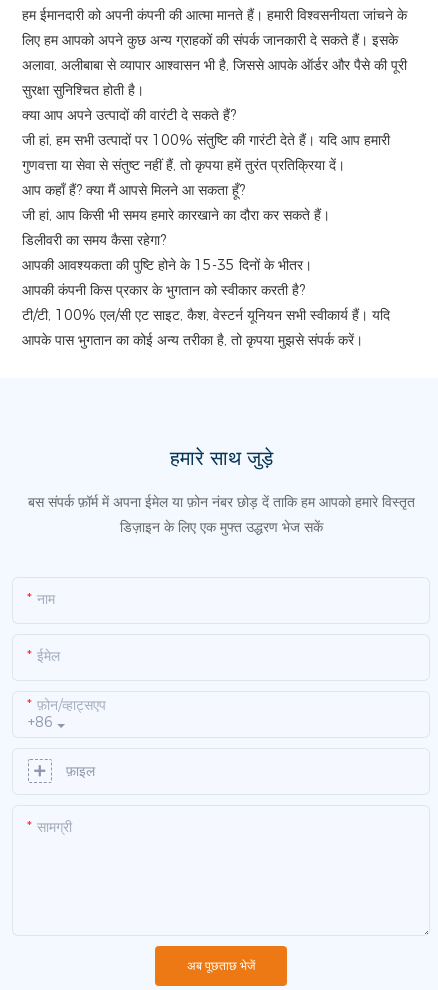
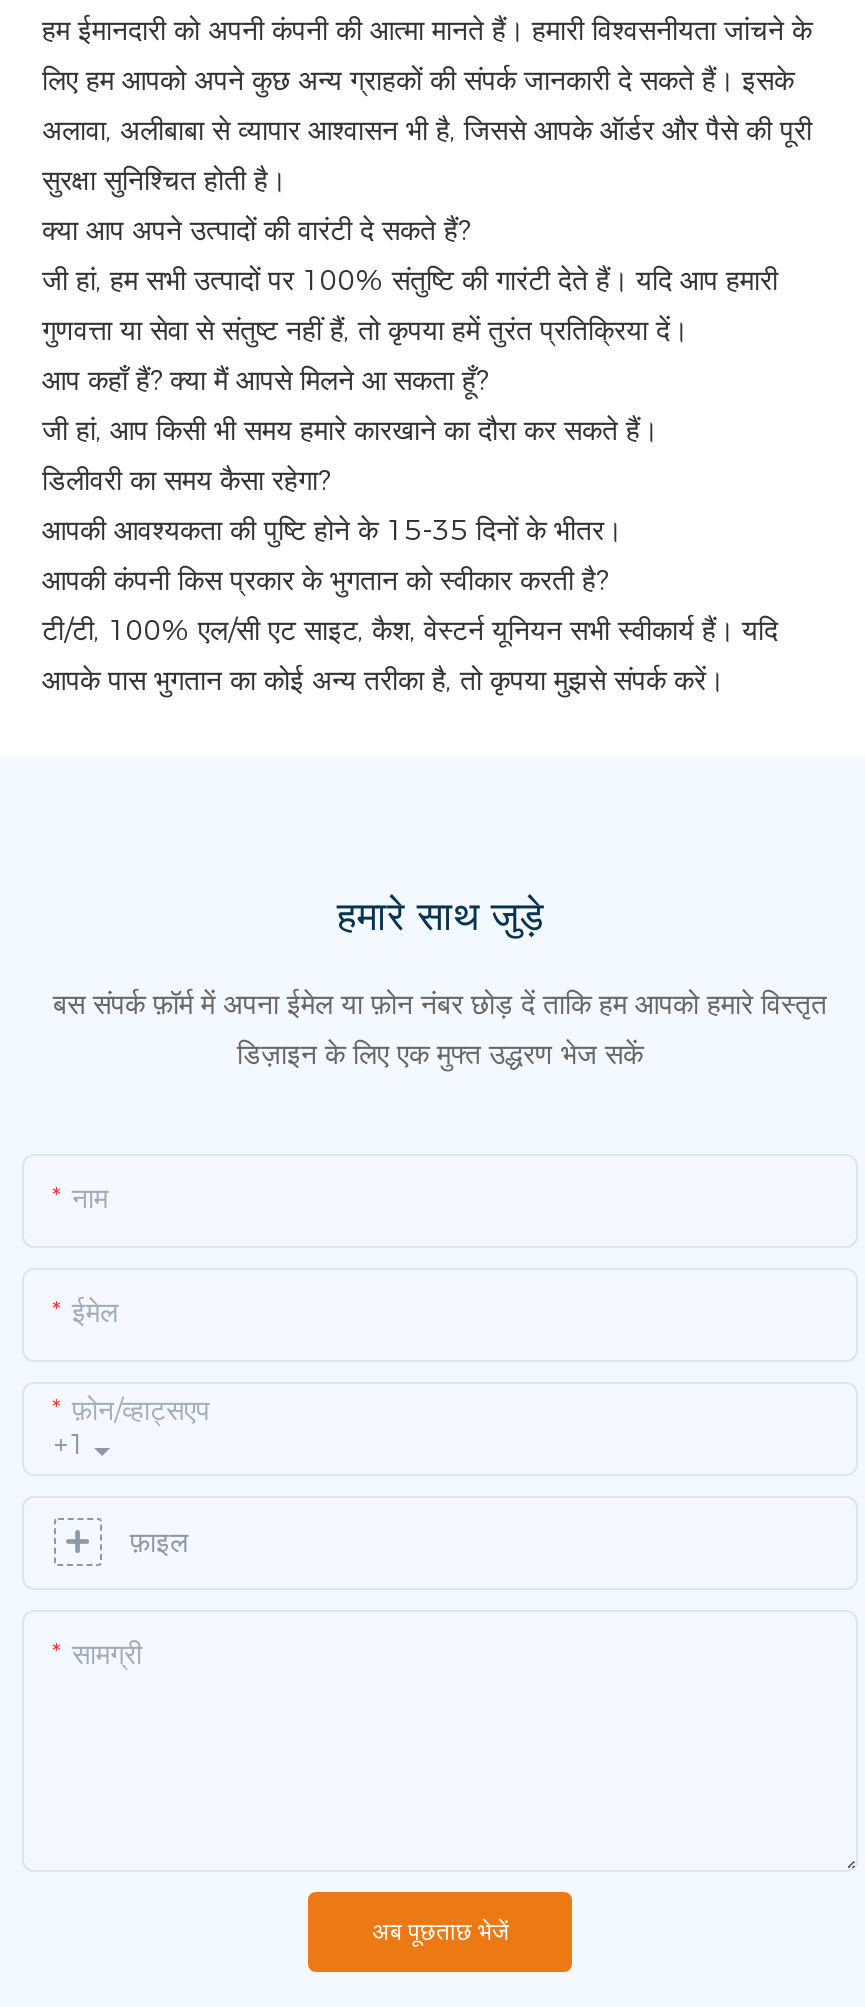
[28,713,53,731] +86 -> [54,1427,86,1463] +1

